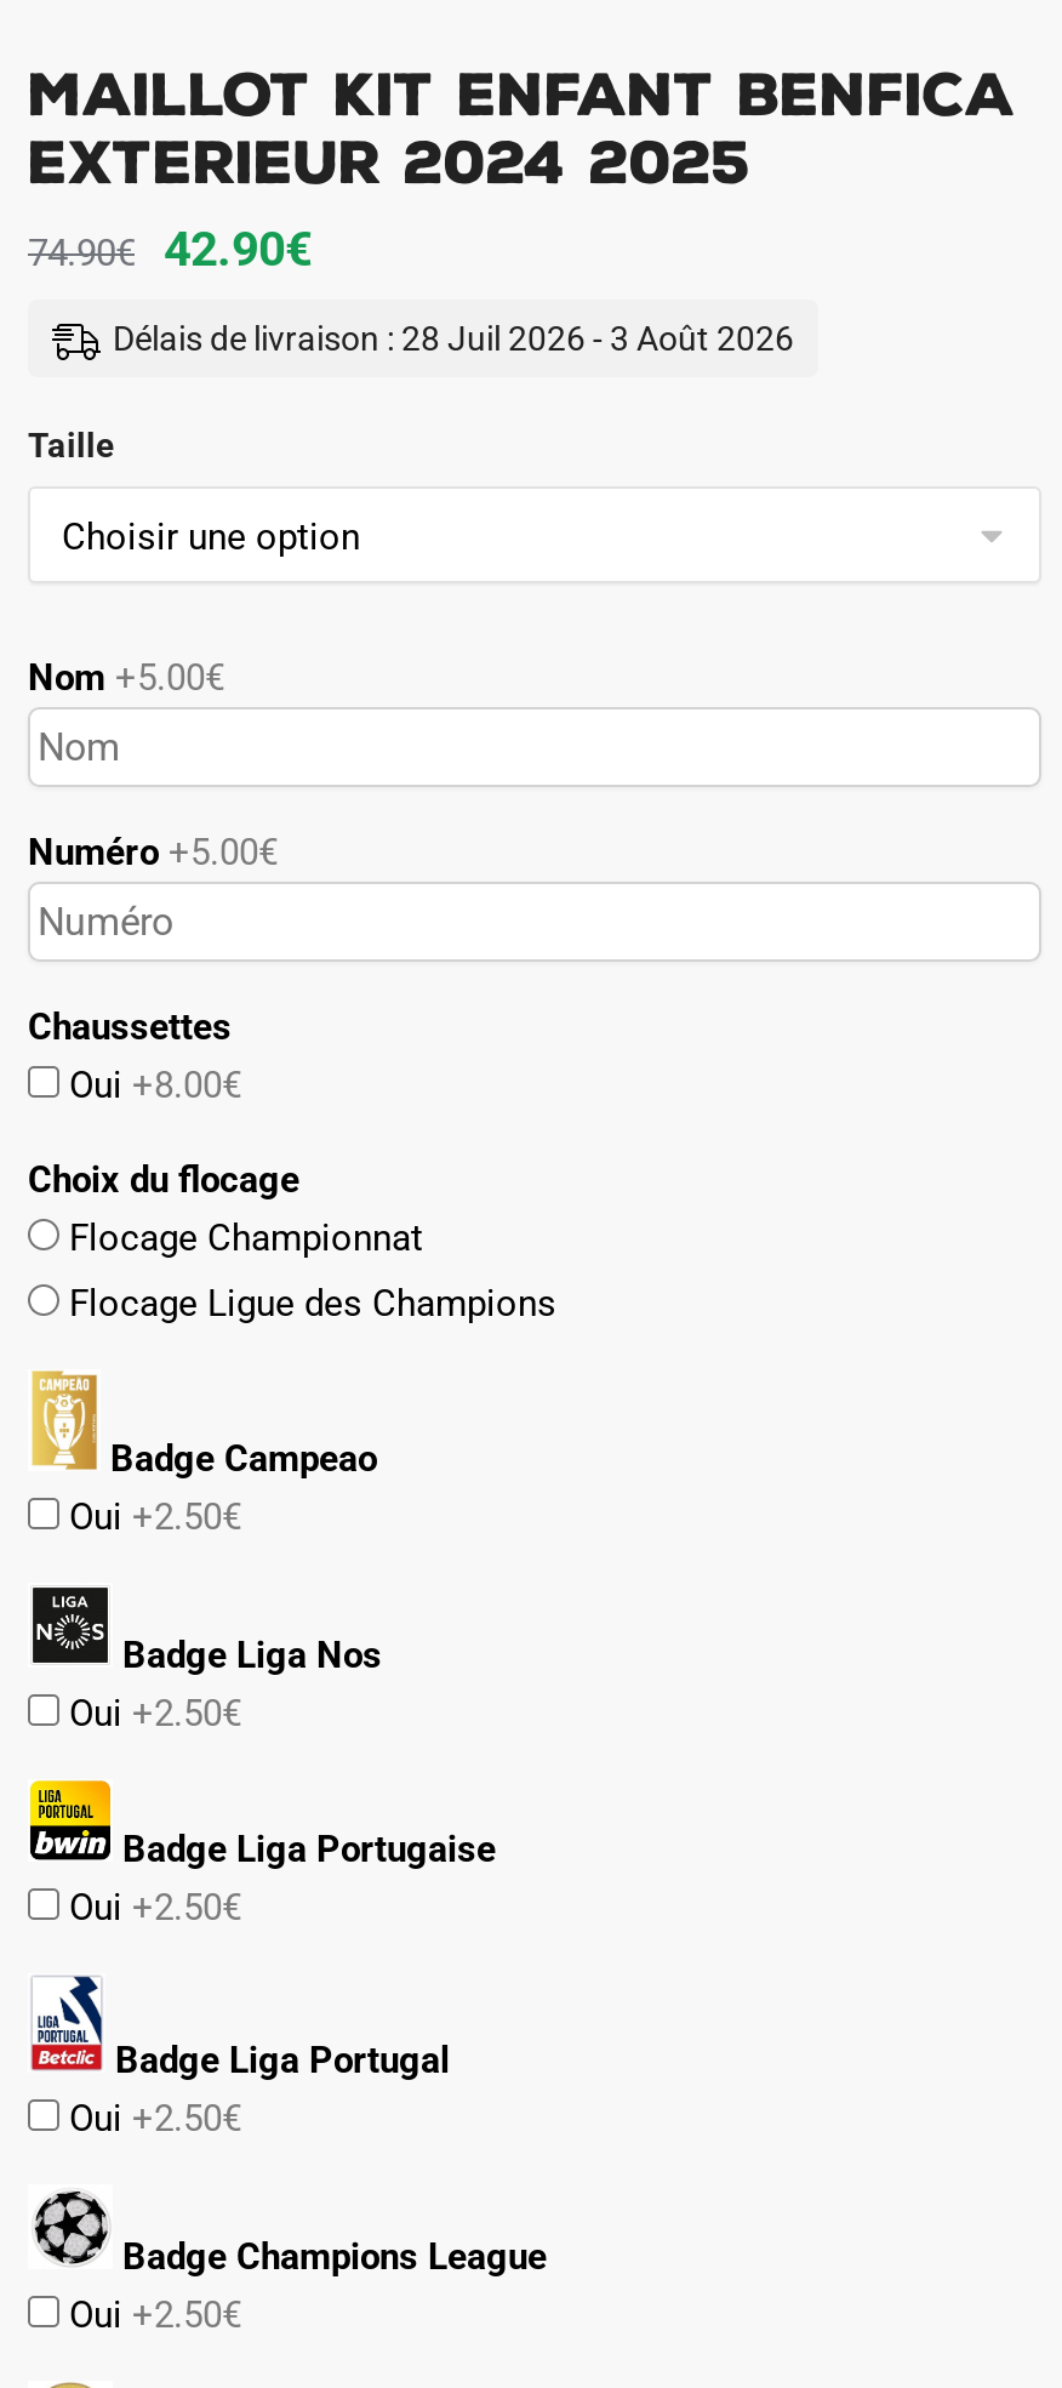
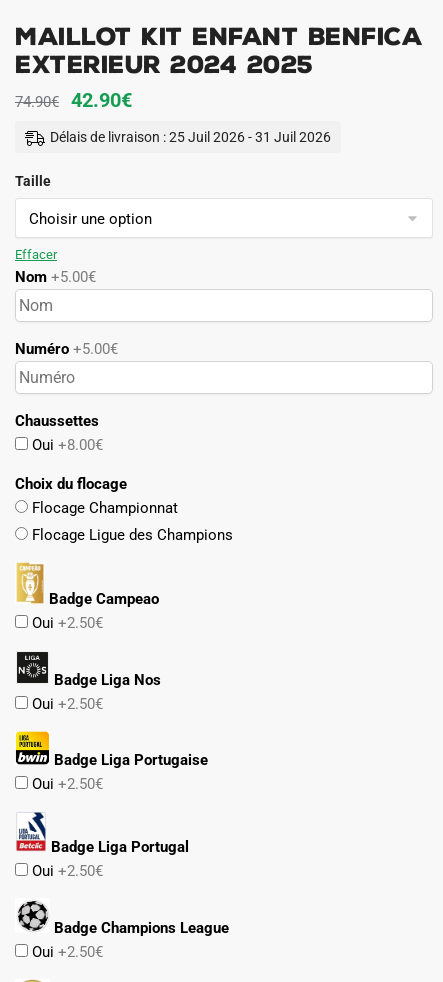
[113,319,794,358] Délais de livraison : 28 Juil 2026 - 3 Août 2026 -> [50,129,331,145] Délais de livraison : 25 Juil 2026 - 31 Juil 2026
none -> [15,247,57,262] Effacer

